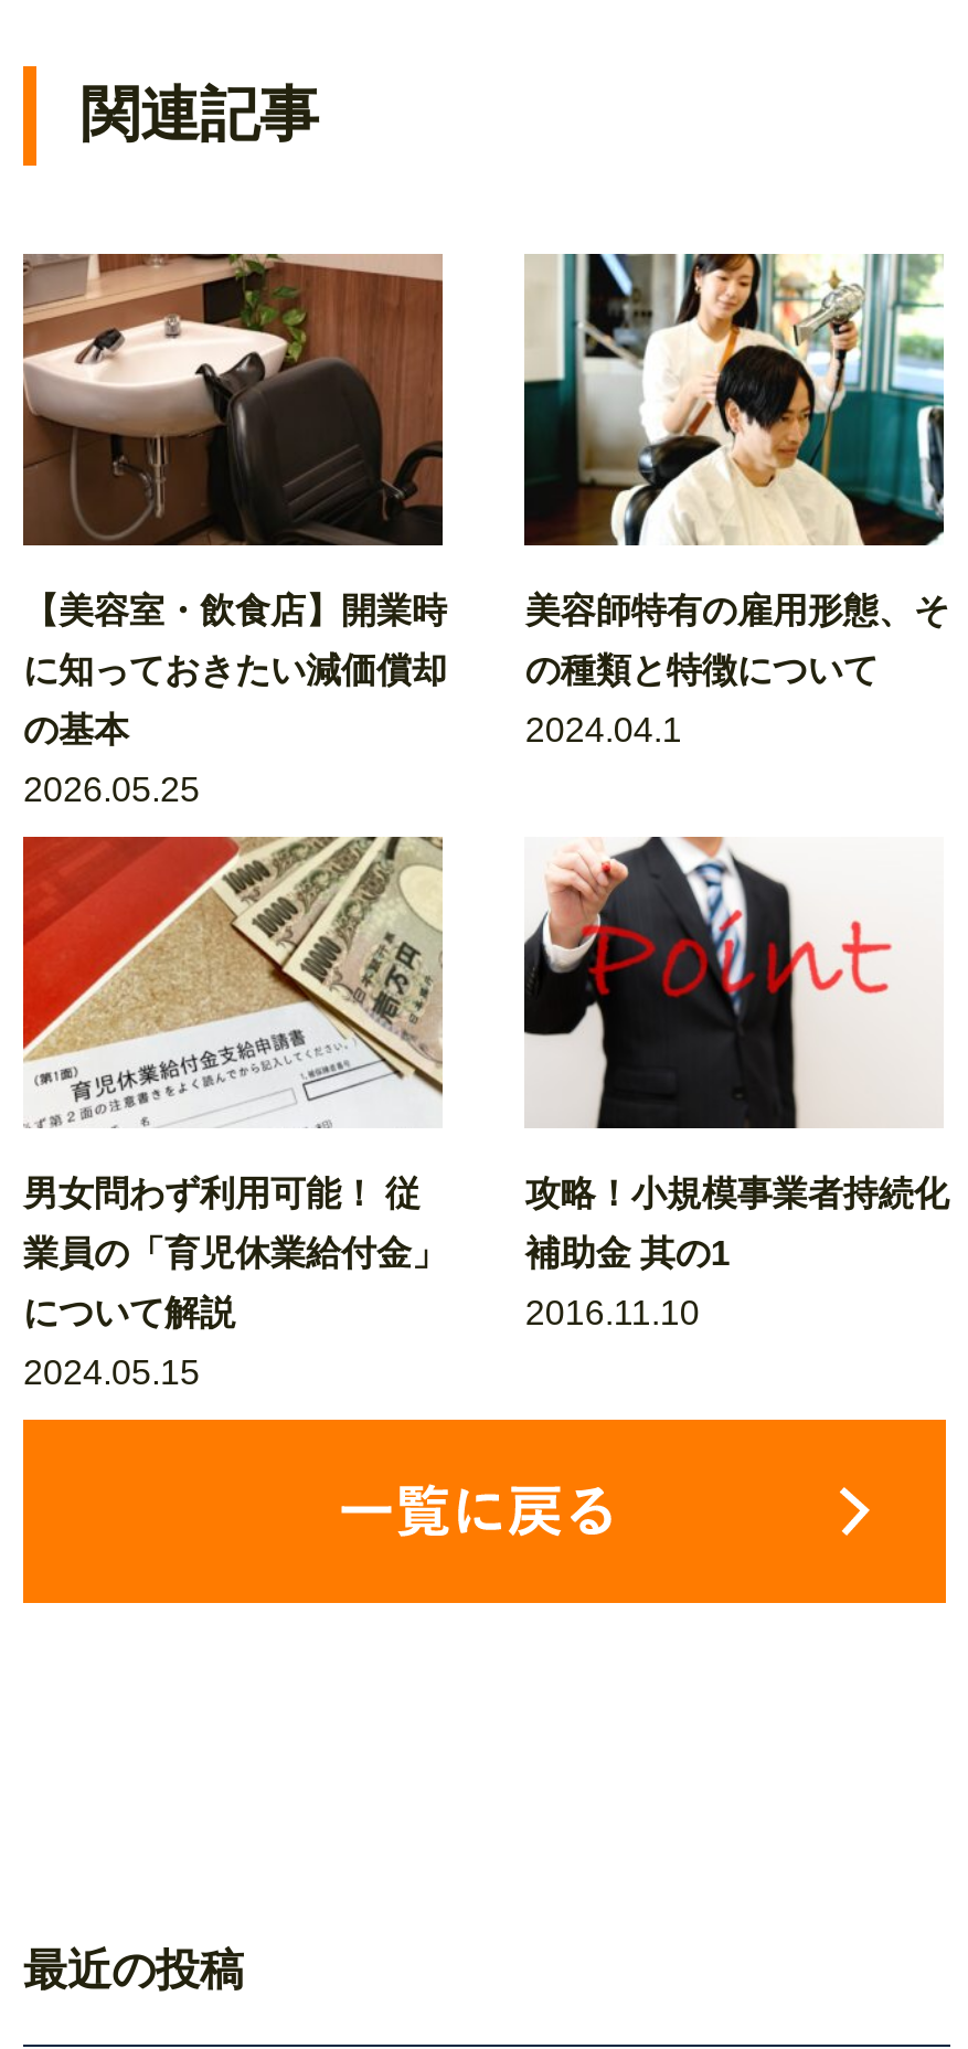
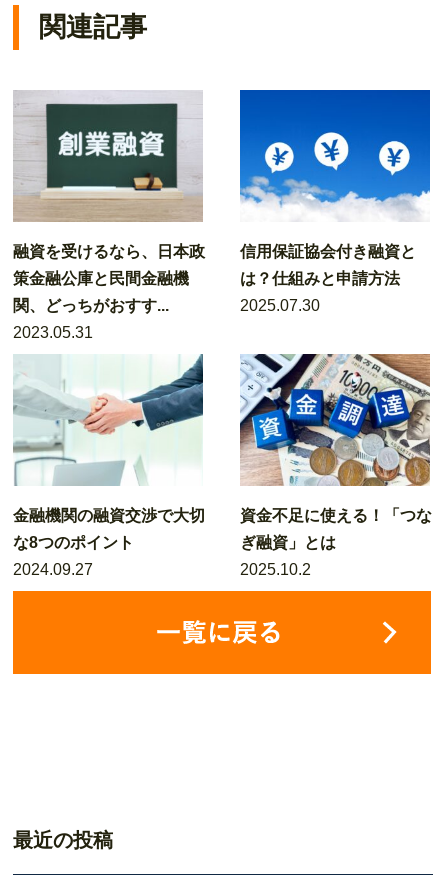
[23,252,447,808] [image] | 【美容室・飲食店】開業時 | に知っておきたい減価償却 | の基本 | 2026.05.25 -> [13,90,205,341] [image] | 融資を受けるなら、日本政 | 策金融公庫と民間金融機 | 関、どっちがおすす... | 2023.05.31
[522,252,949,749] [image] | 美容師特有の雇用形態、そ | の種類と特徴について | 2024.04.1 -> [239,89,431,314] [image] | 信用保証協会付き融資と | は？仕組みと申請方法 | 2025.07.30
[21,835,447,1391] [image] | 男女問わず利用可能！ 従 | 業員の「育児休業給付金」 | について解説 | 2024.05.15 -> [12,354,205,578] [image] | 金融機関の融資交渉で大切 | な8つのポイント | 2024.09.27
[522,835,949,1331] [image] | 攻略！小規模事業者持続化 | 補助金 其の1 | 2016.11.10 -> [240,353,432,578] [image] | 資金不足に使える！「つな | ぎ融資」とは | 2025.10.2

